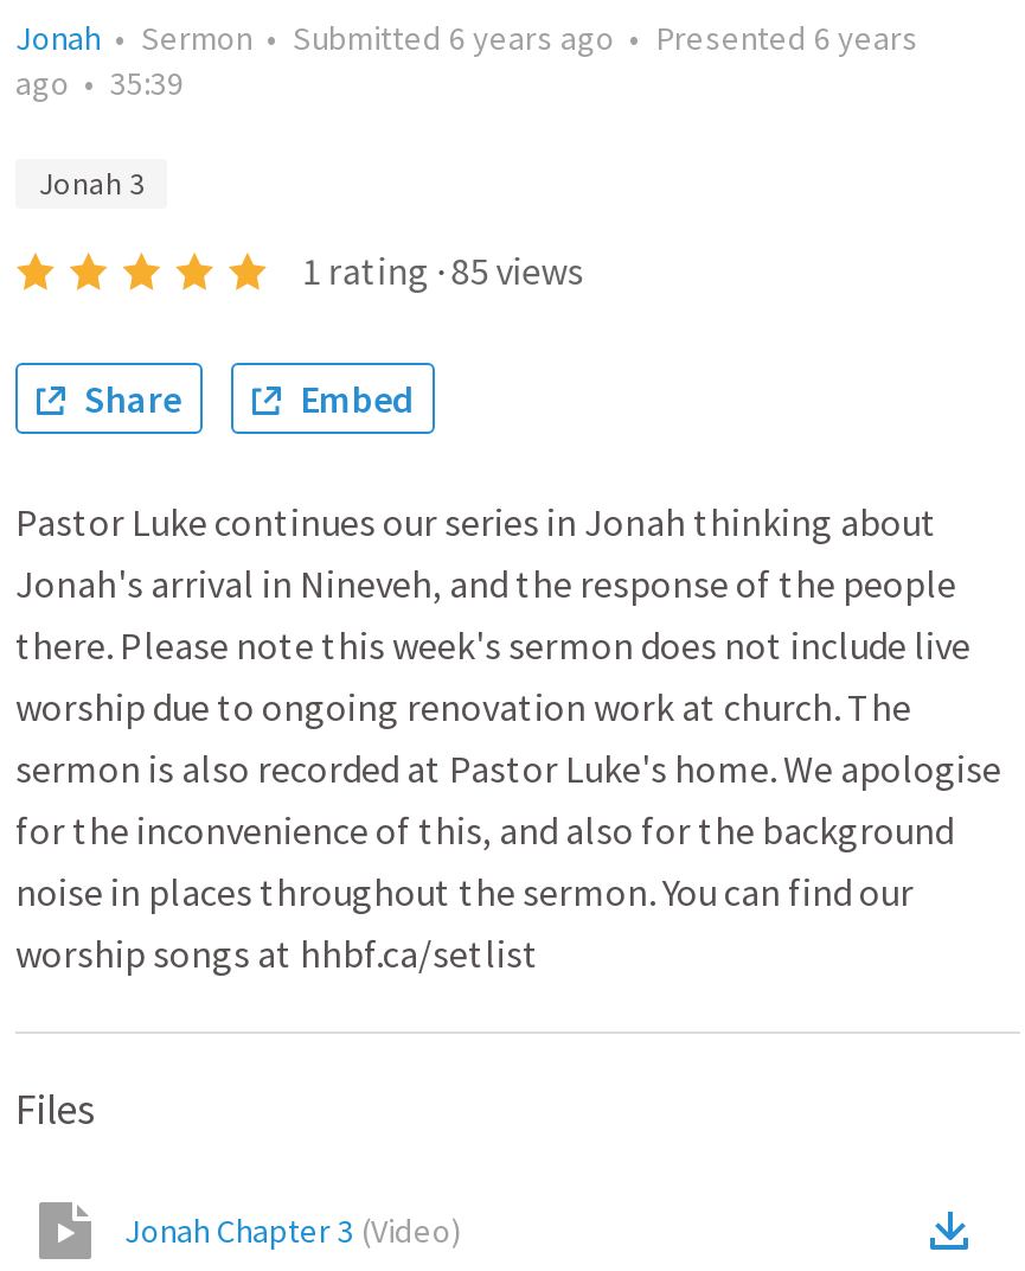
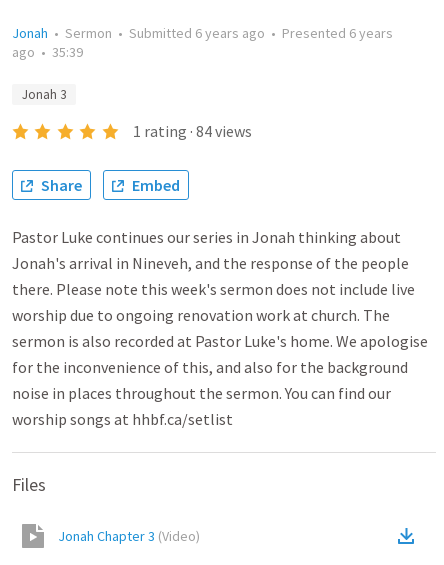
[301,247,583,294] 1 rating · 85 views -> [133,121,252,141] 1 rating · 84 views

